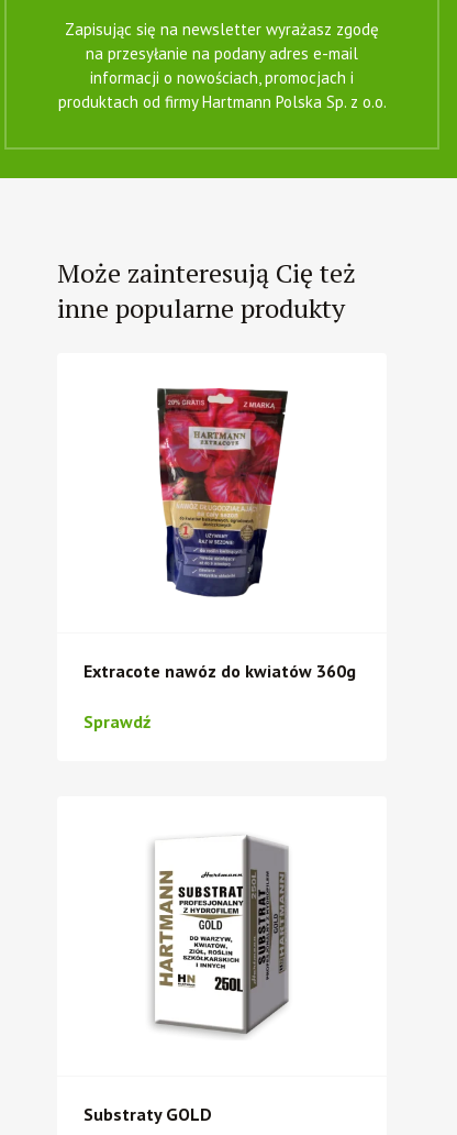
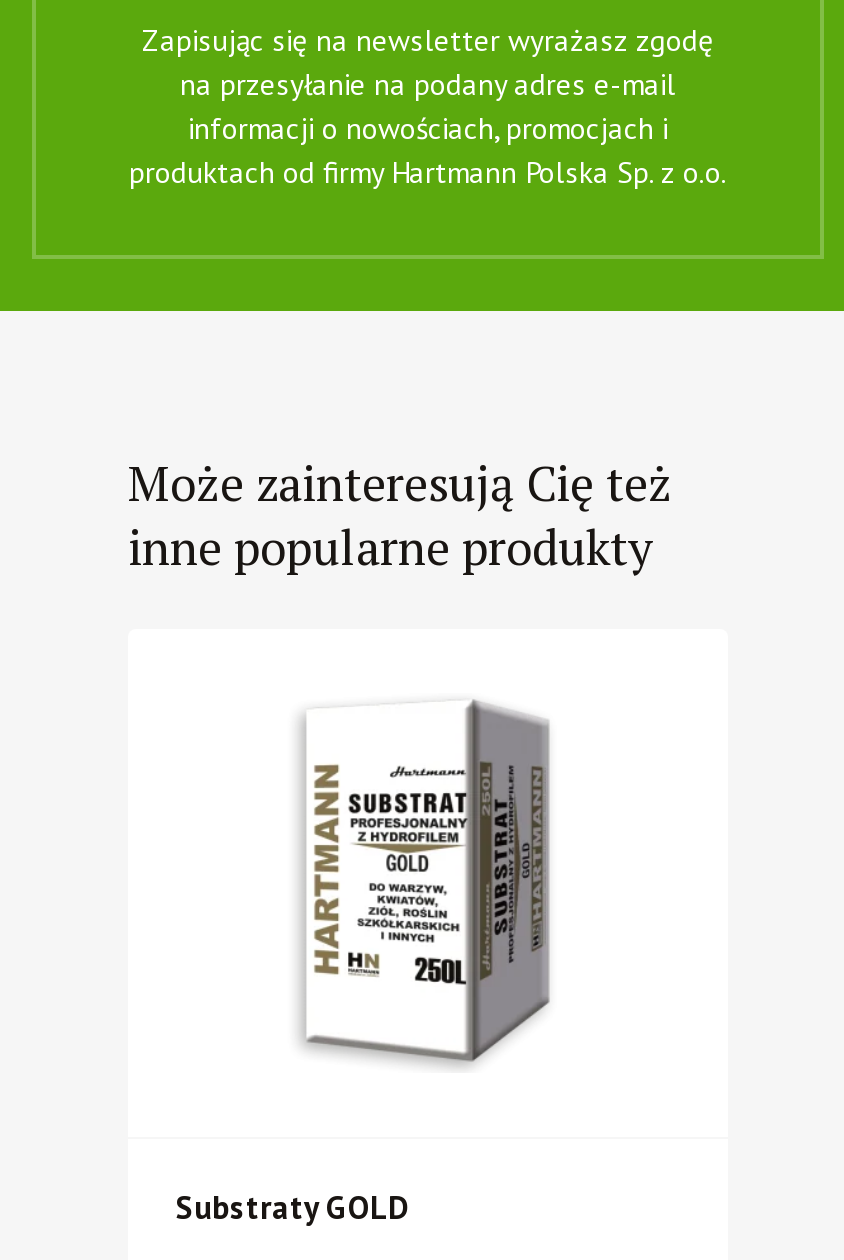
[152,387,289,598] [image] -> none
[83,660,356,733] Extracote nawóz do kwiatów 360g | Sprawdź -> none

